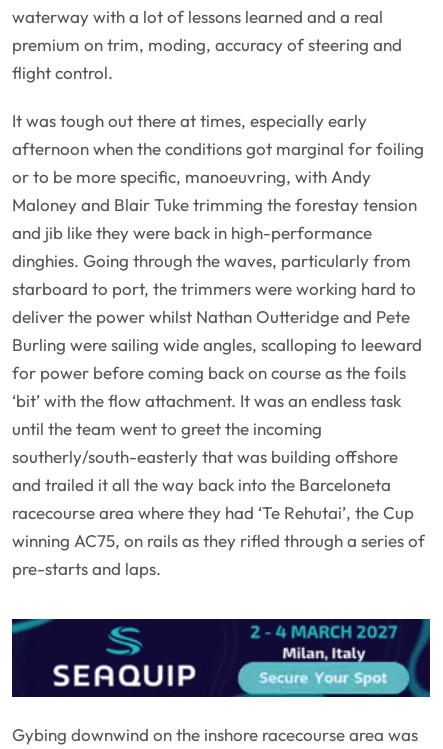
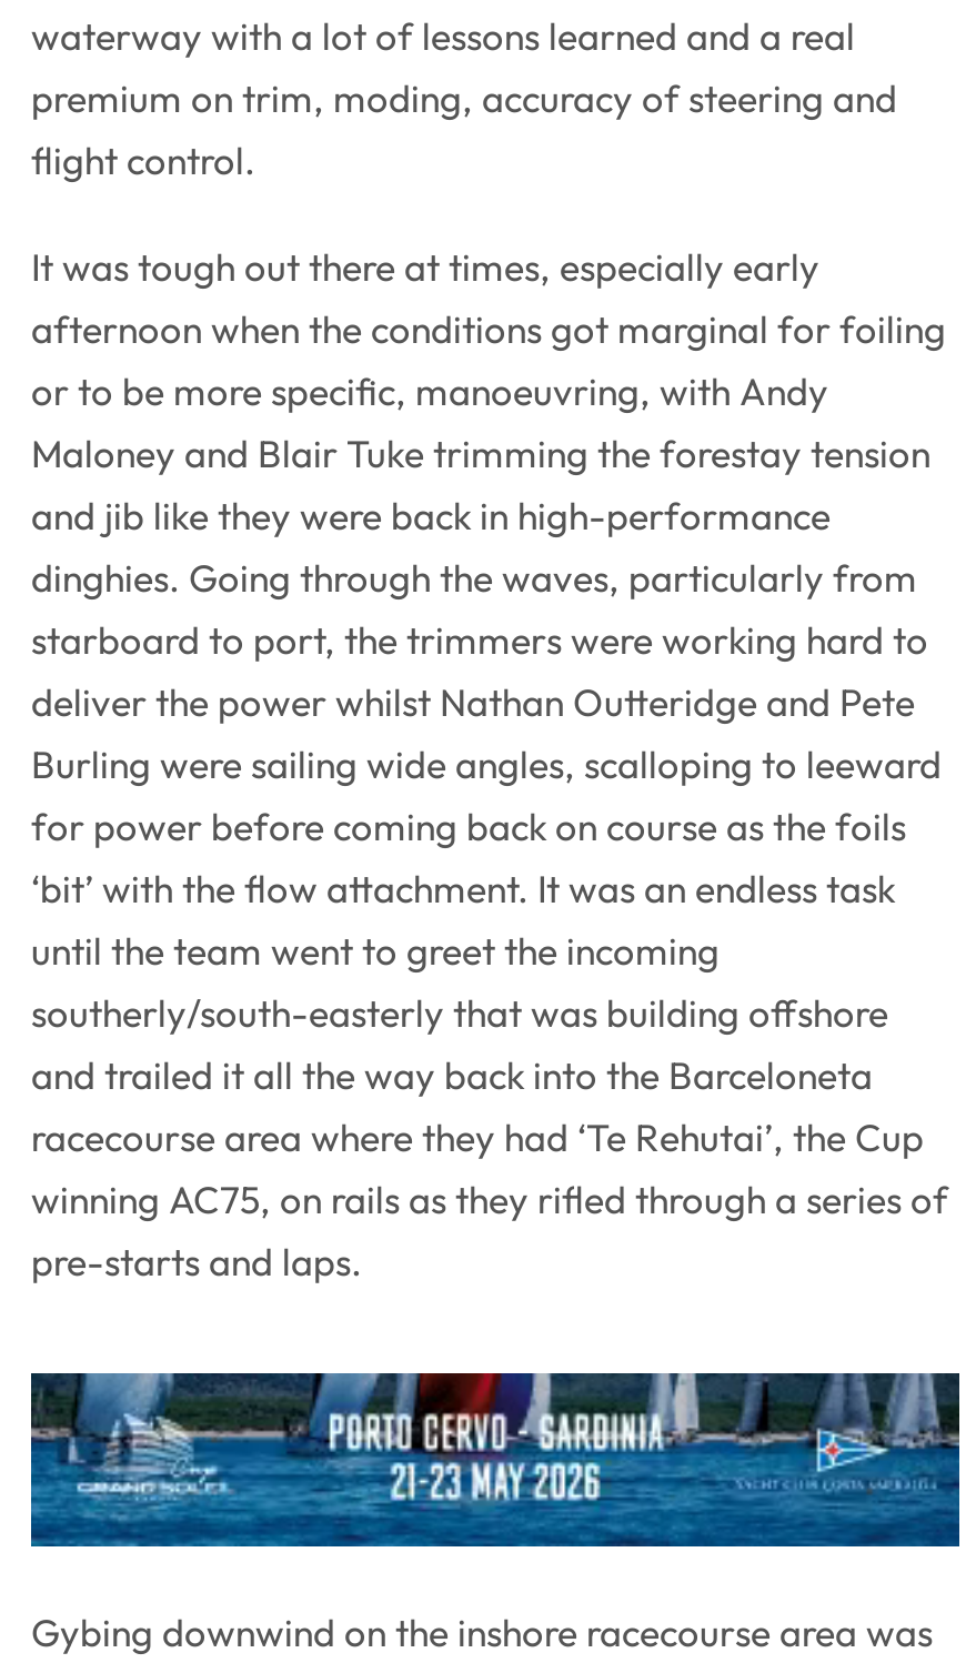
[11,618,430,698] [image] -> [29,1370,962,1550] [image]

